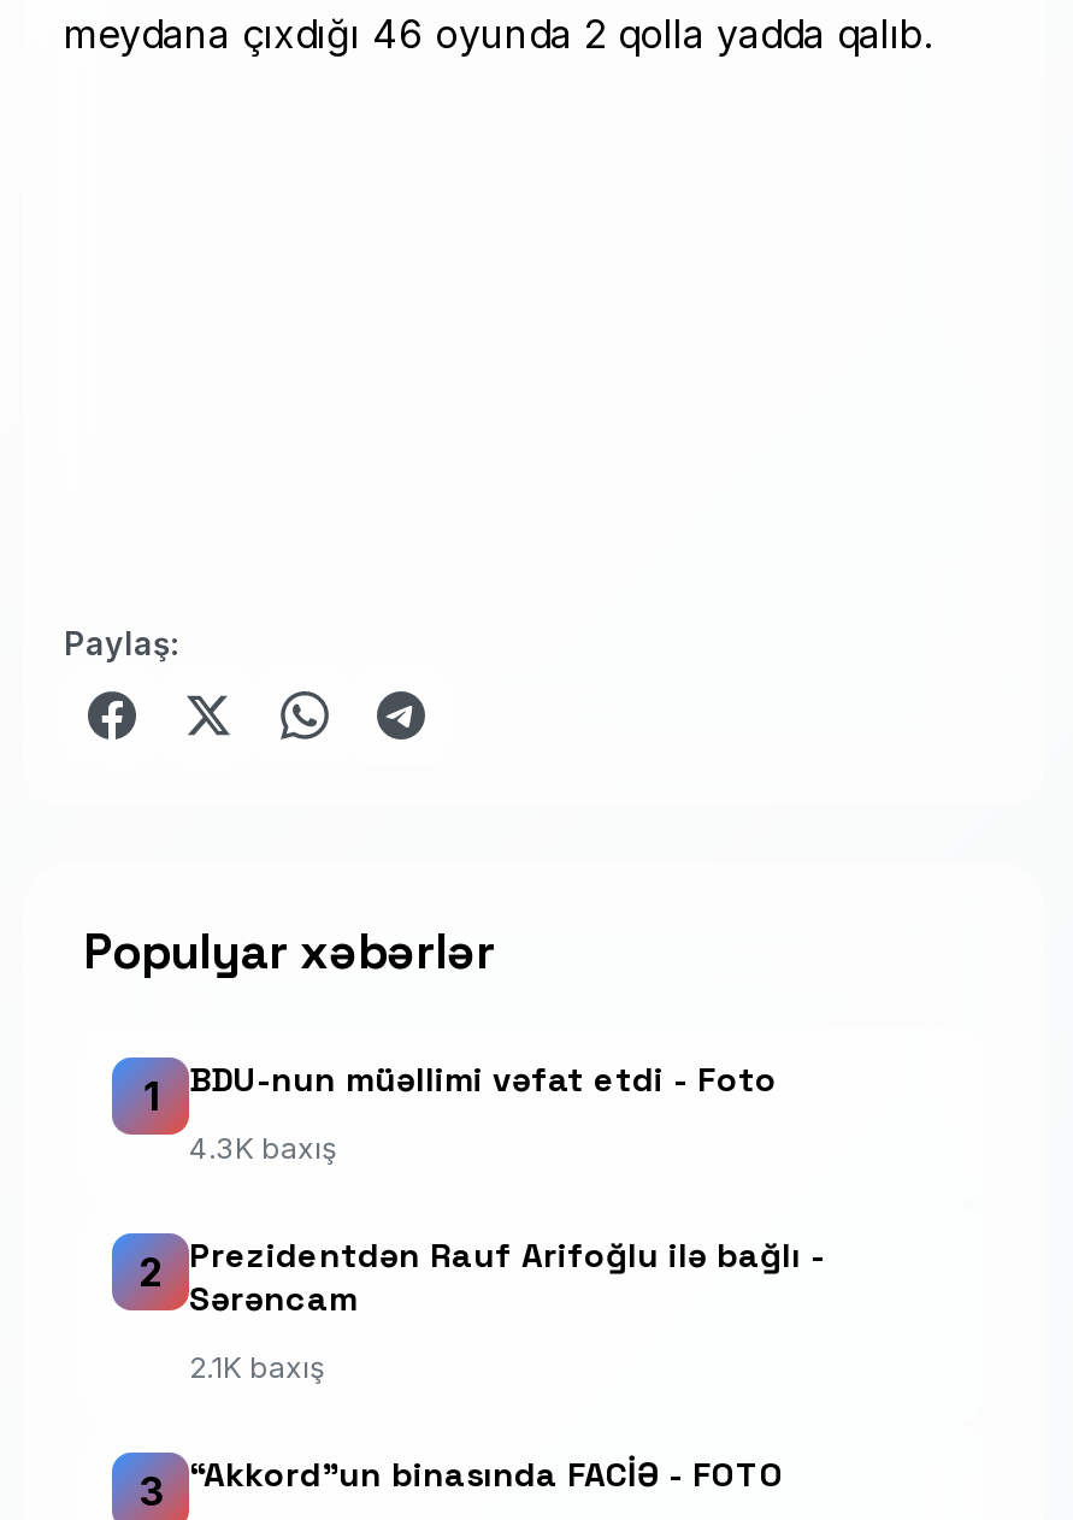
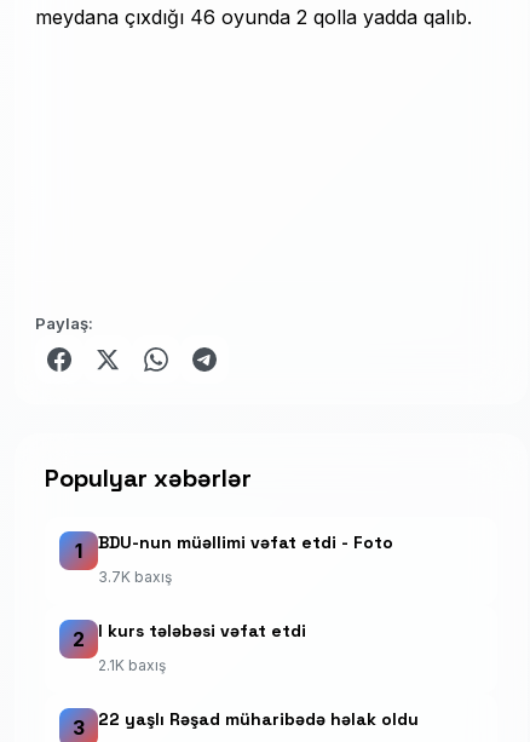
[189,1130,336,1166] 4.3K baxış -> [98,568,172,586] 3.7K baxış
[189,1233,825,1320] Prezidentdən Rauf Arifoğlu ilə bağlı - | Sərəncam -> [98,620,306,642] I kurs tələbəsi vəfat etdi
[189,1453,784,1496] “Akkord”un binasında FACİƏ - FOTO -> [98,708,419,730] 22 yaşlı Rəşad müharibədə həlak oldu

